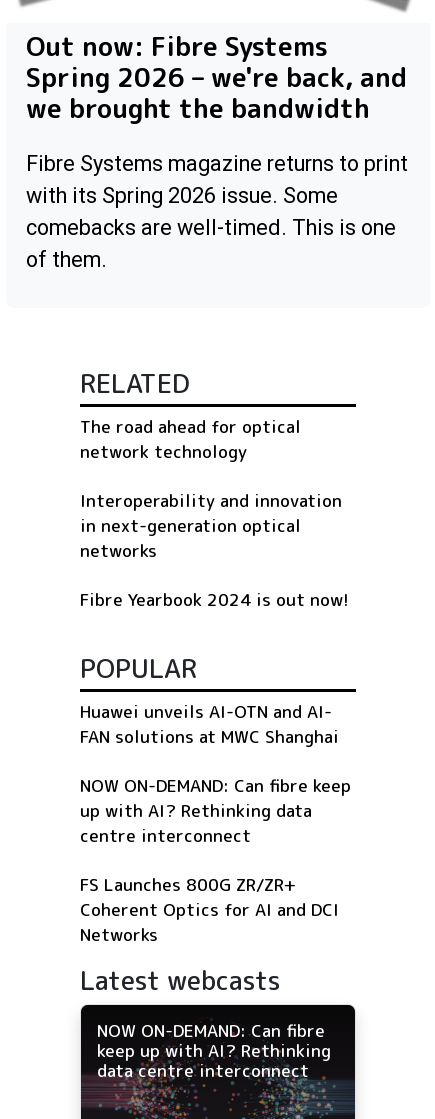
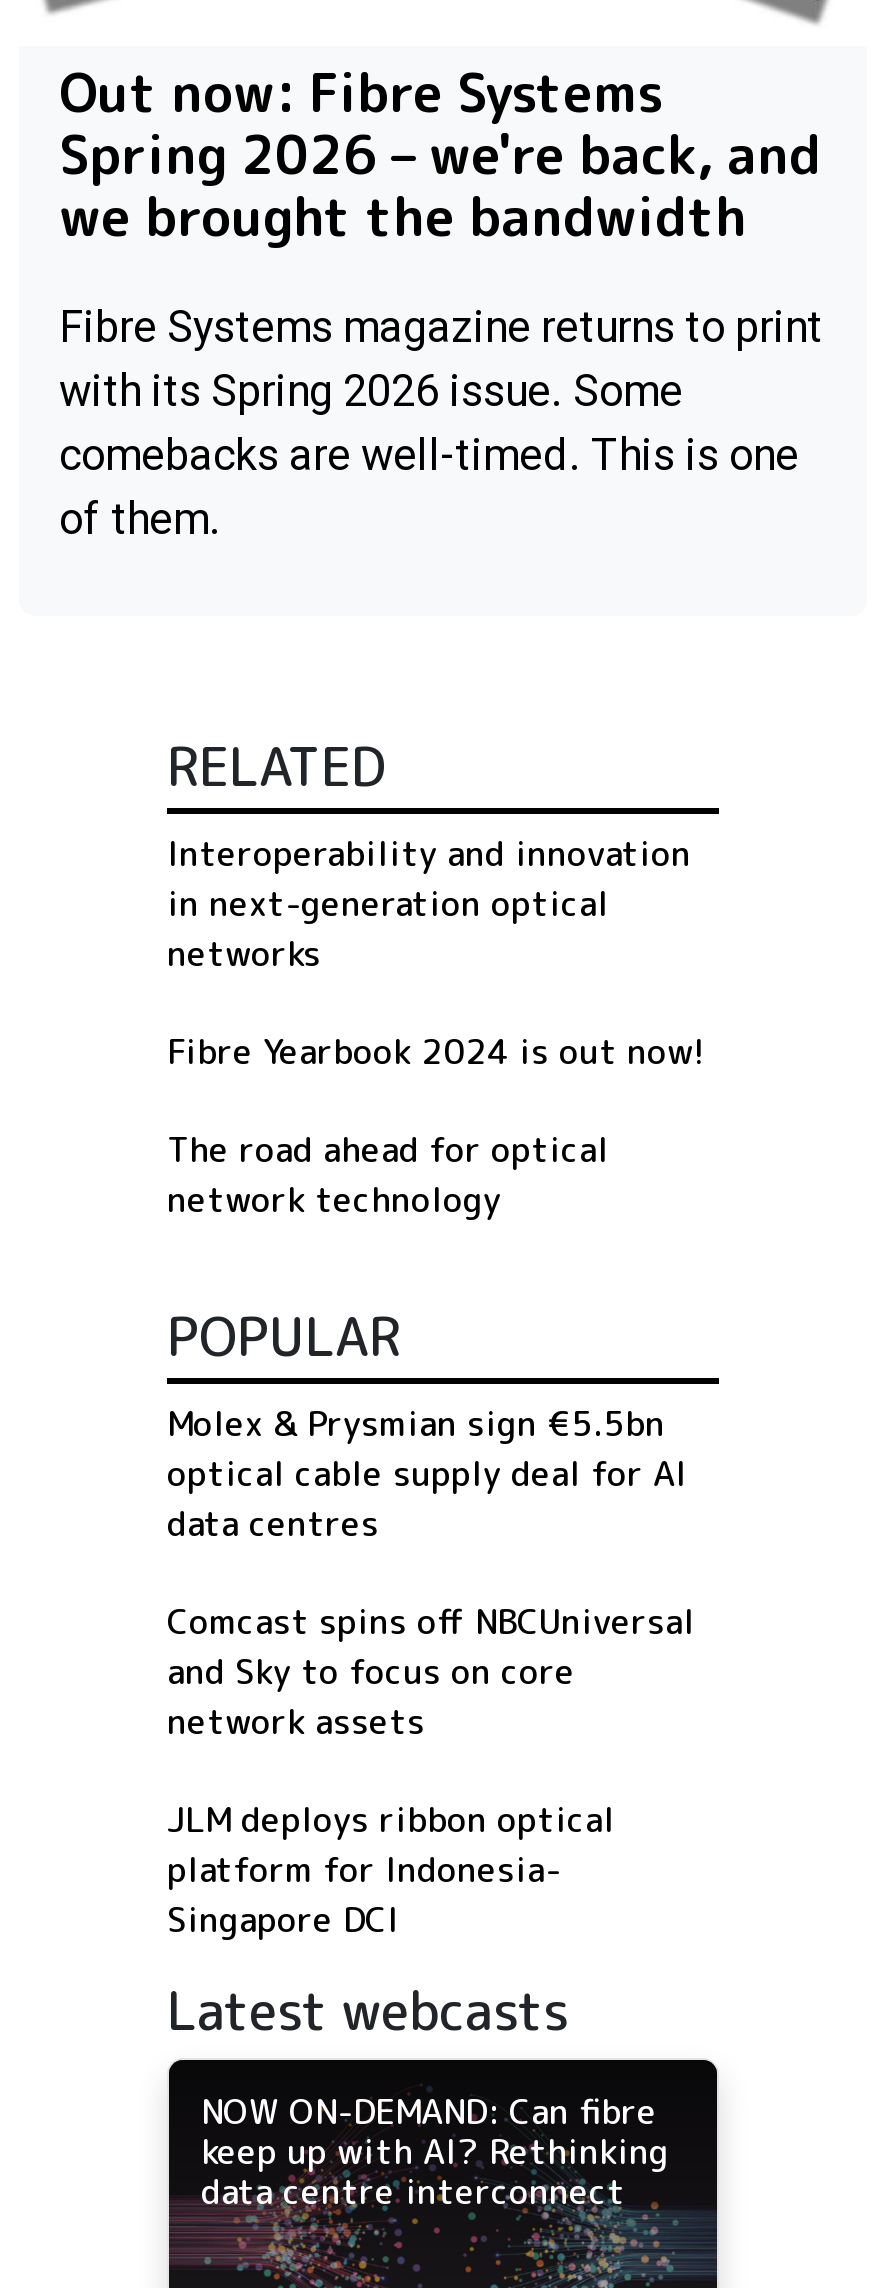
moved [80,415,301,463] -> [167,1126,609,1222]: The road ahead for optical | network technology
moved [80,489,349,611] -> [167,830,705,1074]: Interoperability and innovation | in next-generation optical | networks | Fibre Yearbook 2024 is out now!
[80,700,339,748] Huawei unveils AI-OTN and AI- | FAN solutions at MWC Shanghai -> [167,1400,687,1546] Molex & Prysmian sign €5.5bn | optical cable supply deal for AI | data centres
[80,774,351,847] NOW ON-DEMAND: Can fibre keep | up with AI? Rethinking data | centre interconnect -> [167,1598,695,1744] Comcast spins off NBCUniversal | and Sky to focus on core | network assets
[80,873,339,946] FS Launches 800G ZR/ZR+ | Coherent Optics for AI and DCI | Networks -> [167,1796,615,1942] JLM deploys ribbon optical | platform for Indonesia- | Singapore DCI

